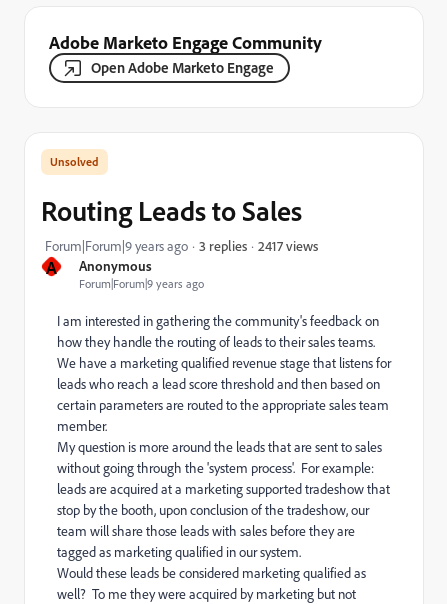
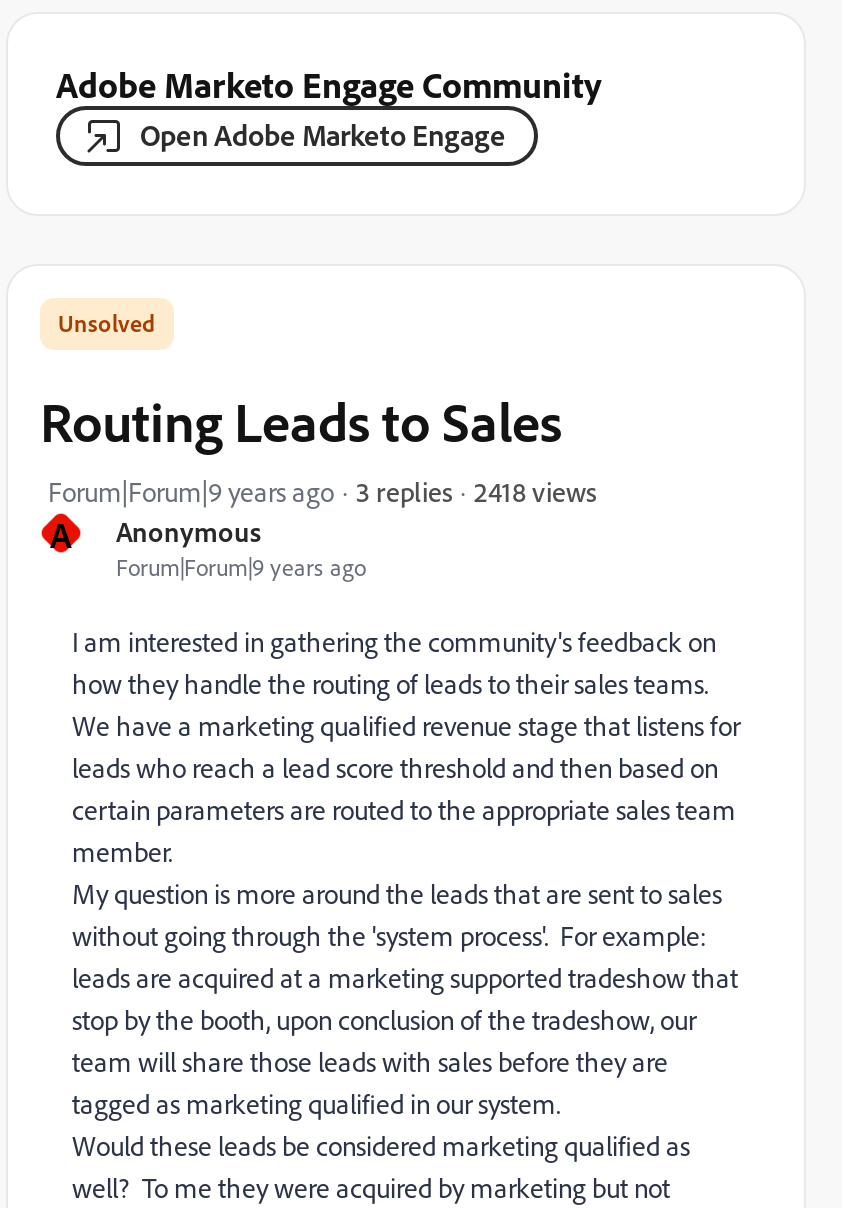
[258,236,318,253] 2417 views -> [474,473,596,507] 2418 views

